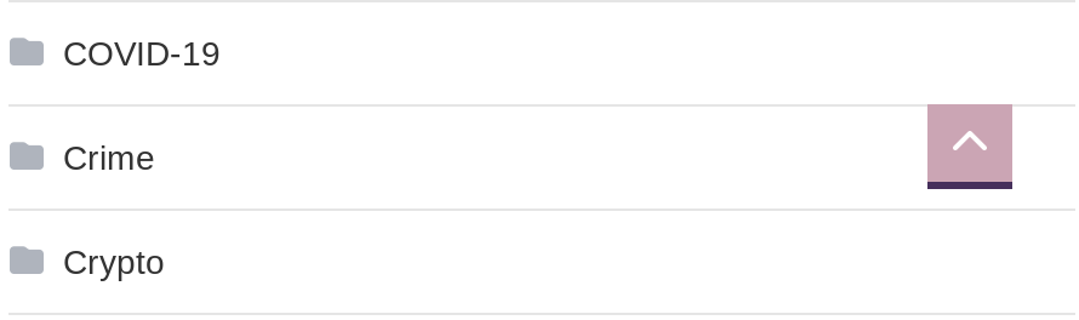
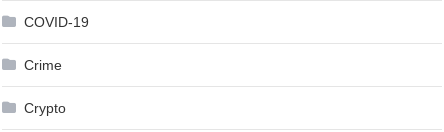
[923,102,1017,194] [image] -> none

